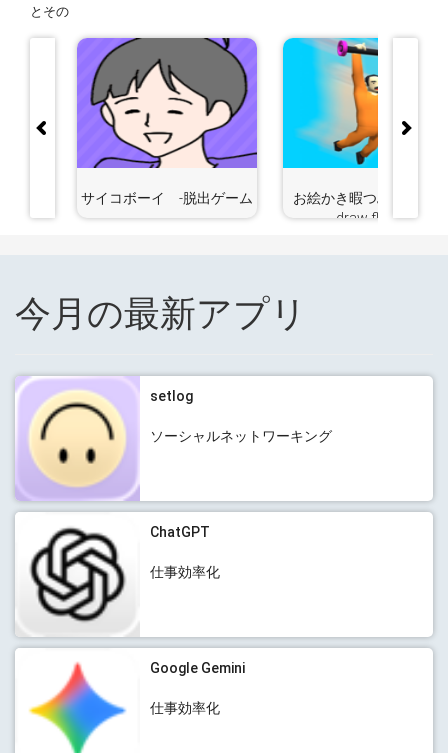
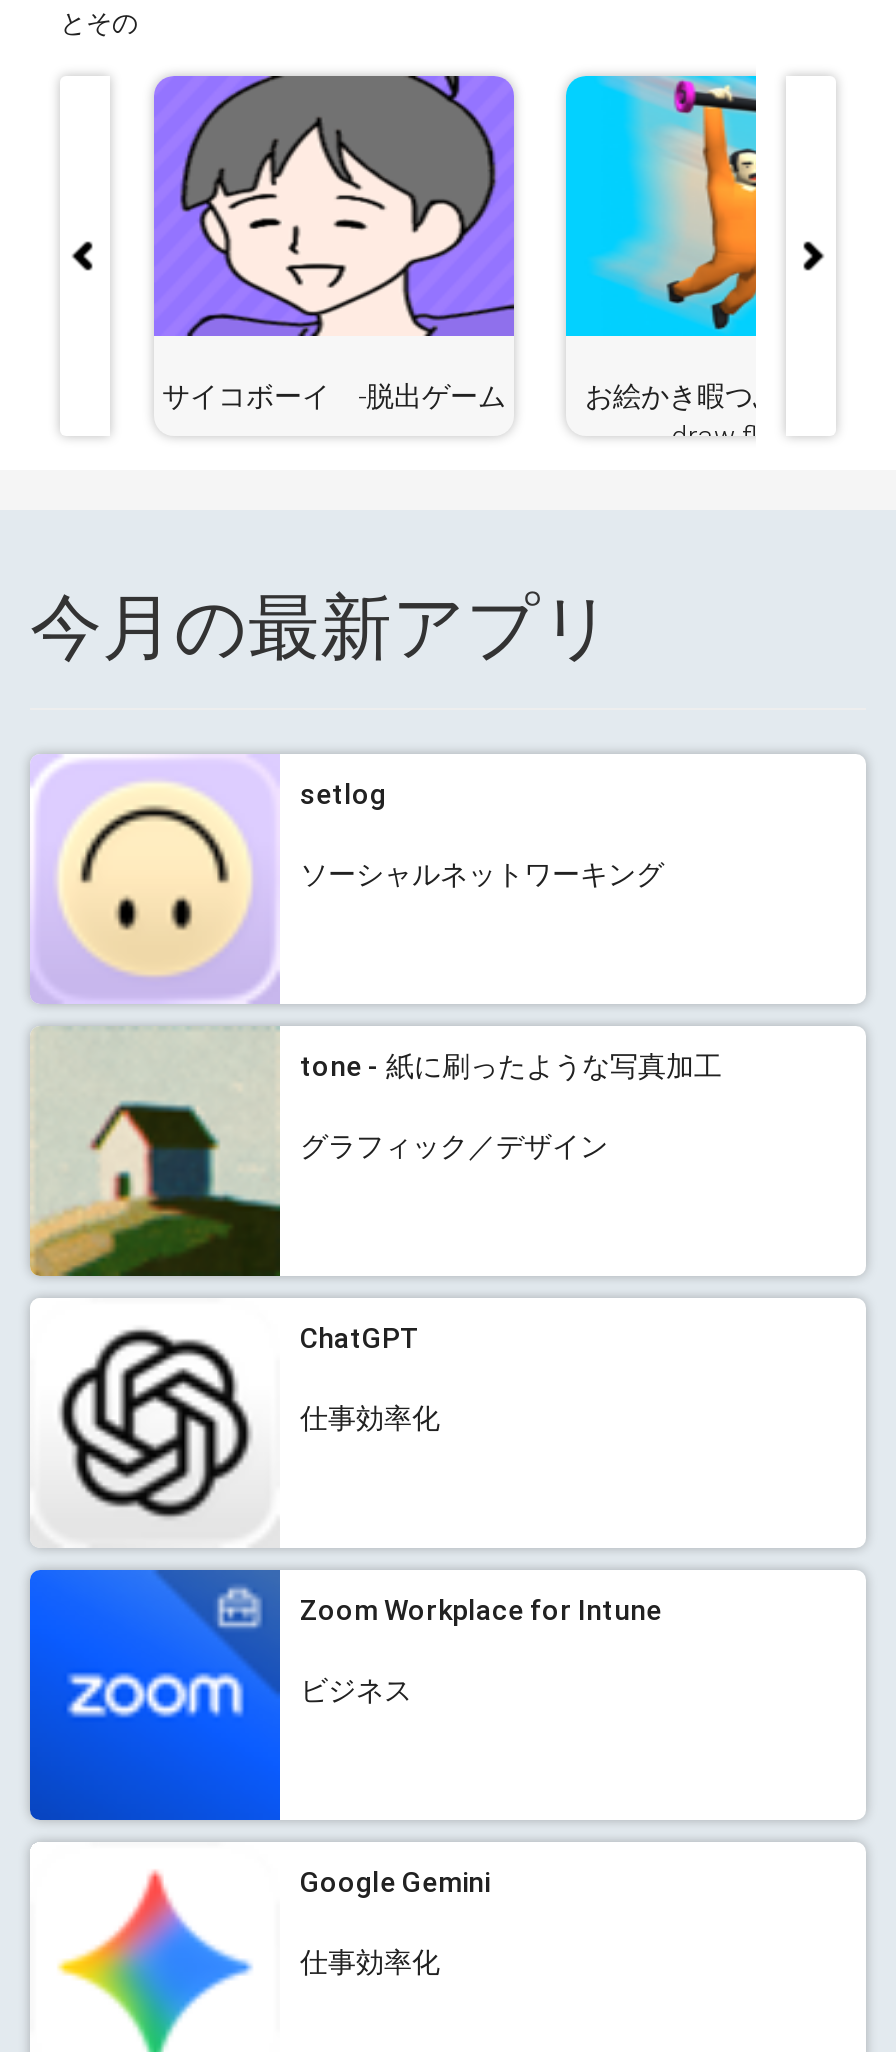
none -> [28,1026,722,1278] [image] | tone - 紙に刷ったような写真加工 | グラフィック／デザイン
none -> [28,1568,662,1822] [image] | Zoom Workplace for Intune | ビジネス

